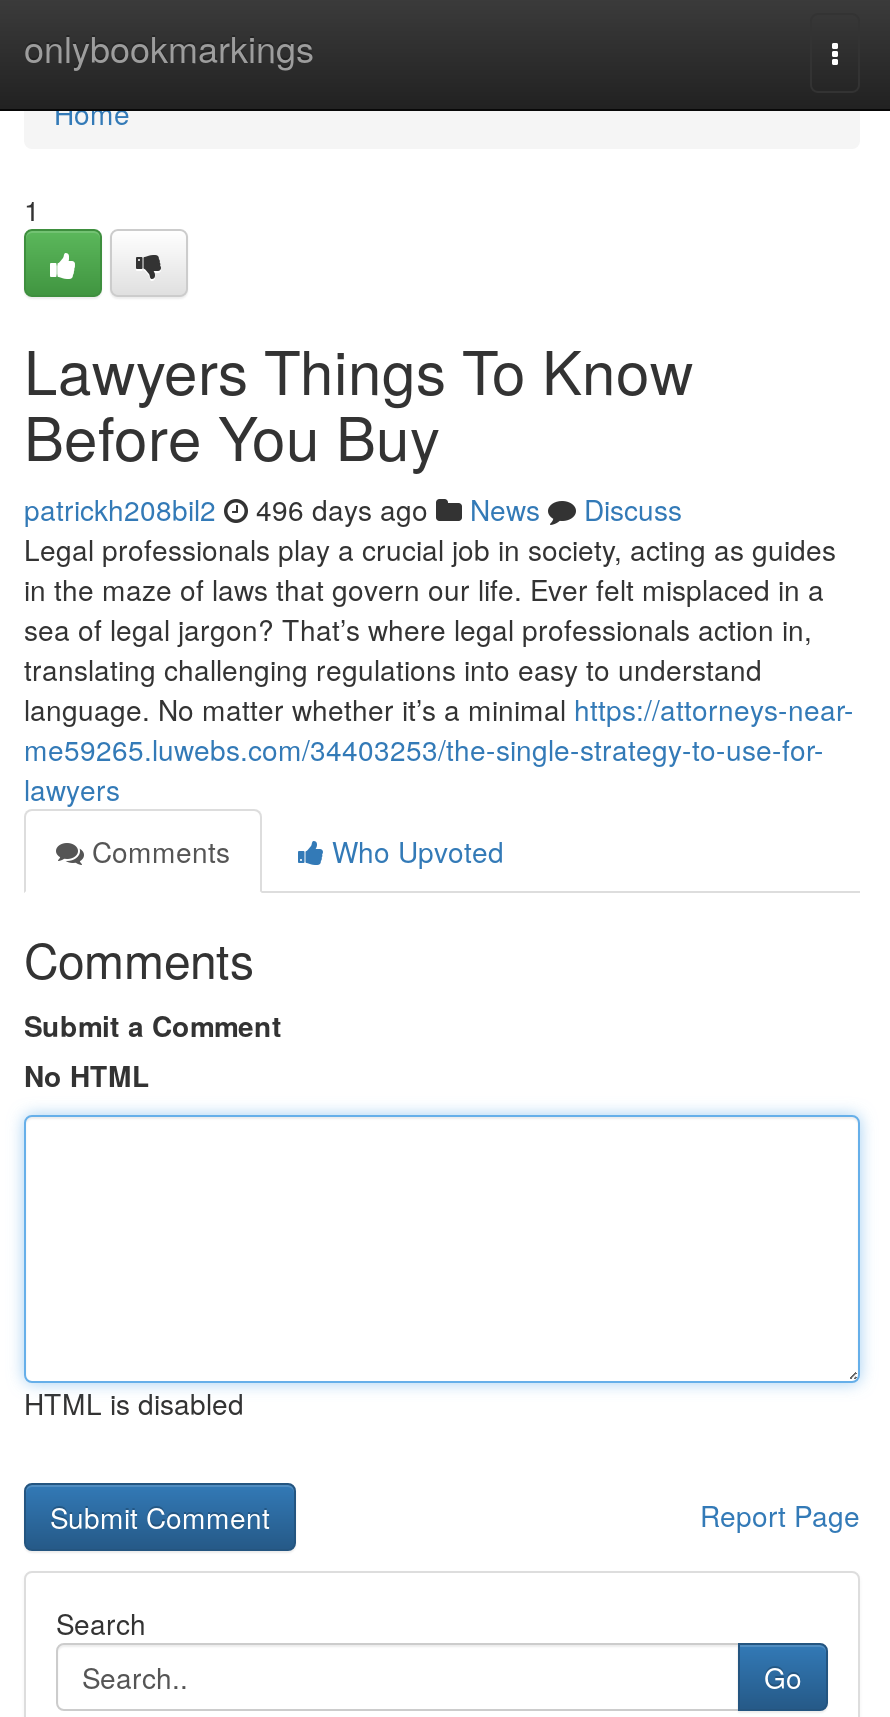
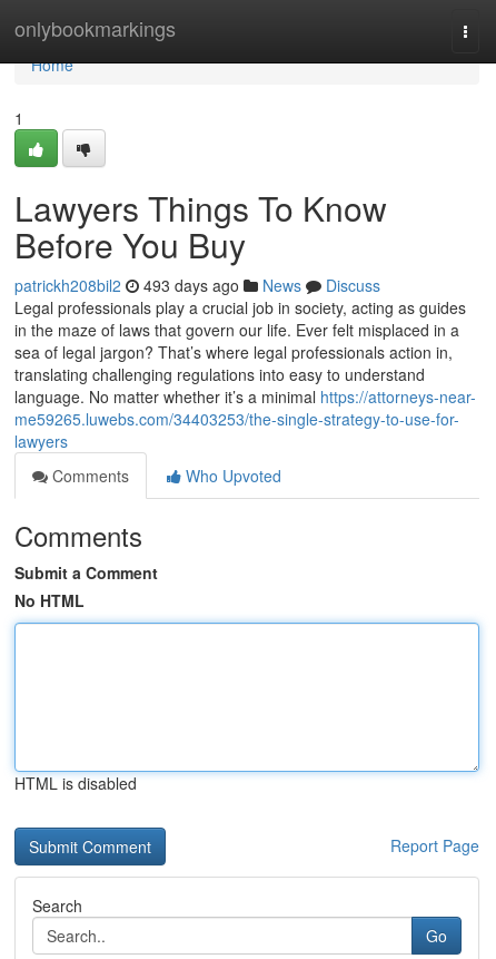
[24,489,682,529] patrickh208bil2 496 days ago News Discuss -> [14,274,380,296] patrickh208bil2 493 days ago News Discuss

